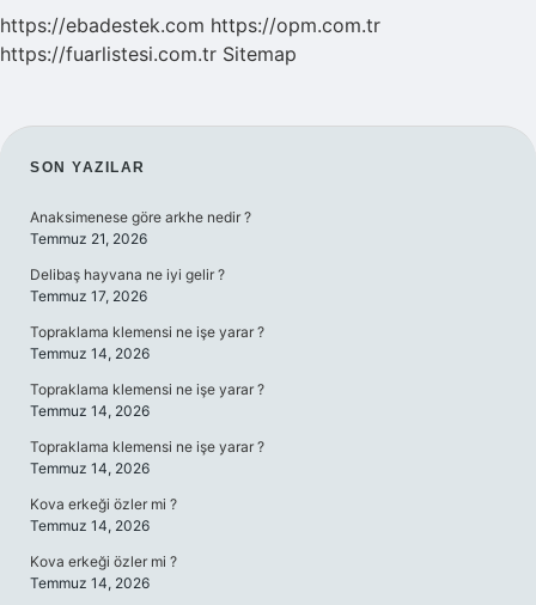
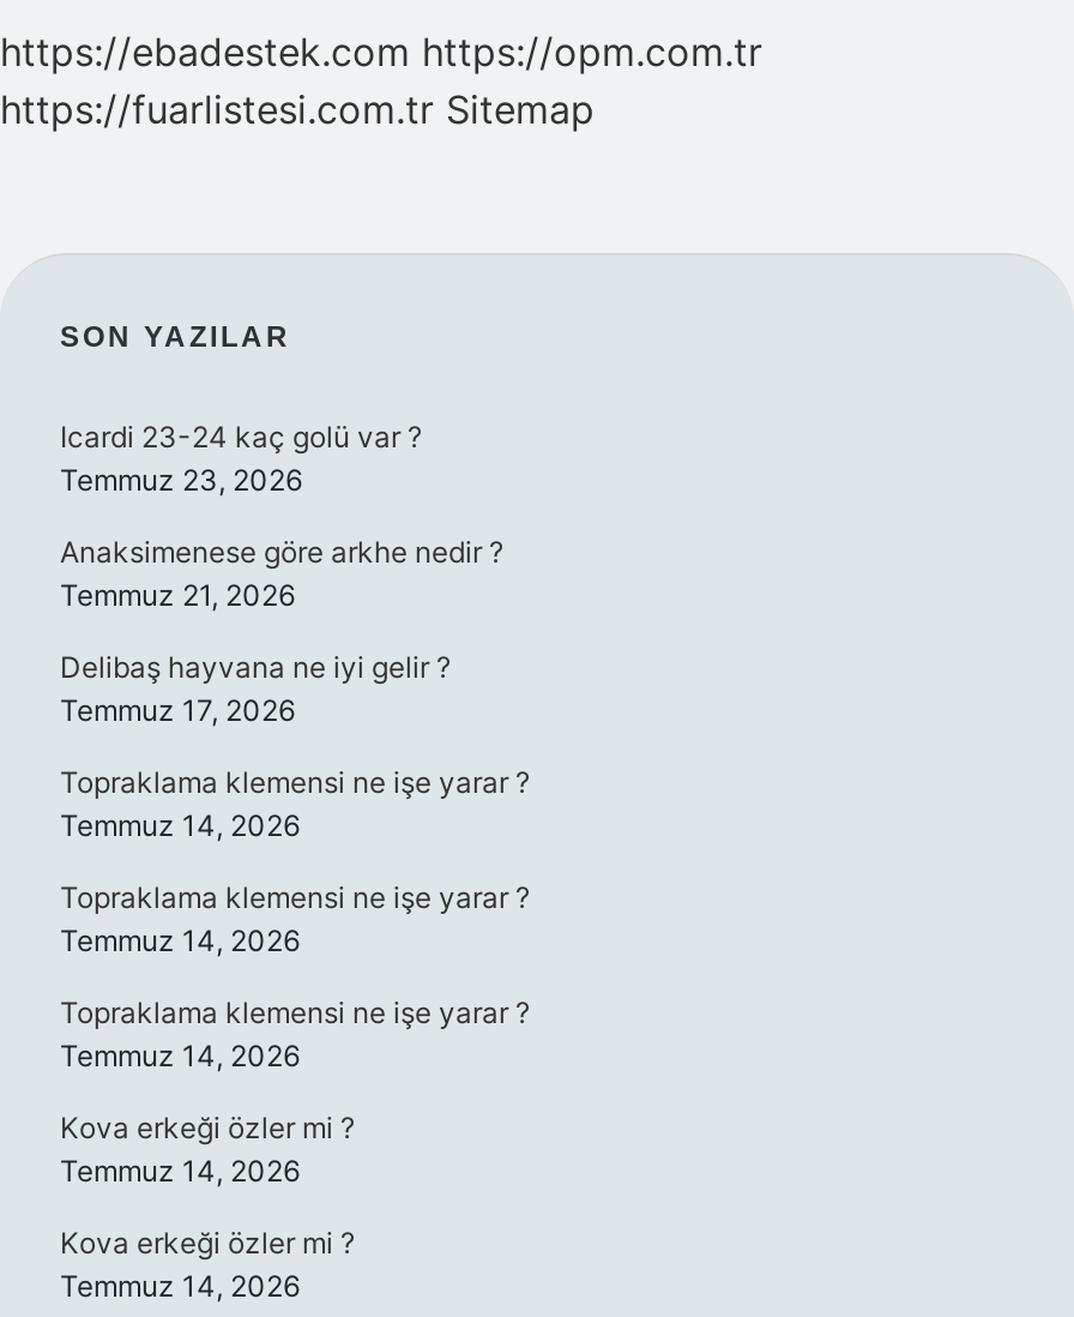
none -> [60,419,422,498] Icardi 23-24 kaç golü var ? | Temmuz 23, 2026

